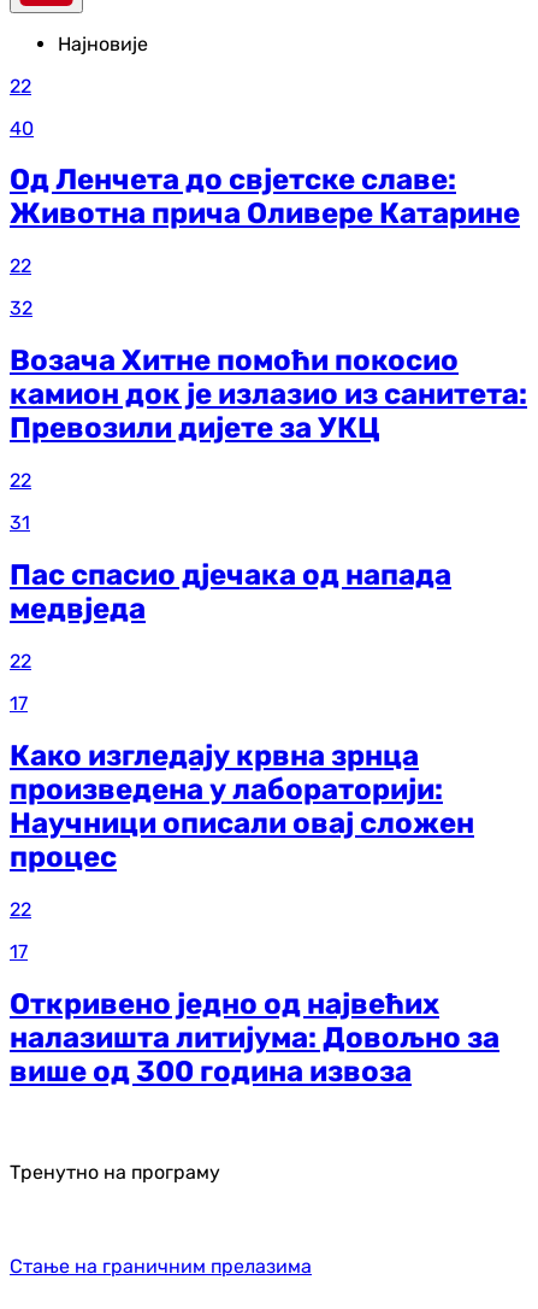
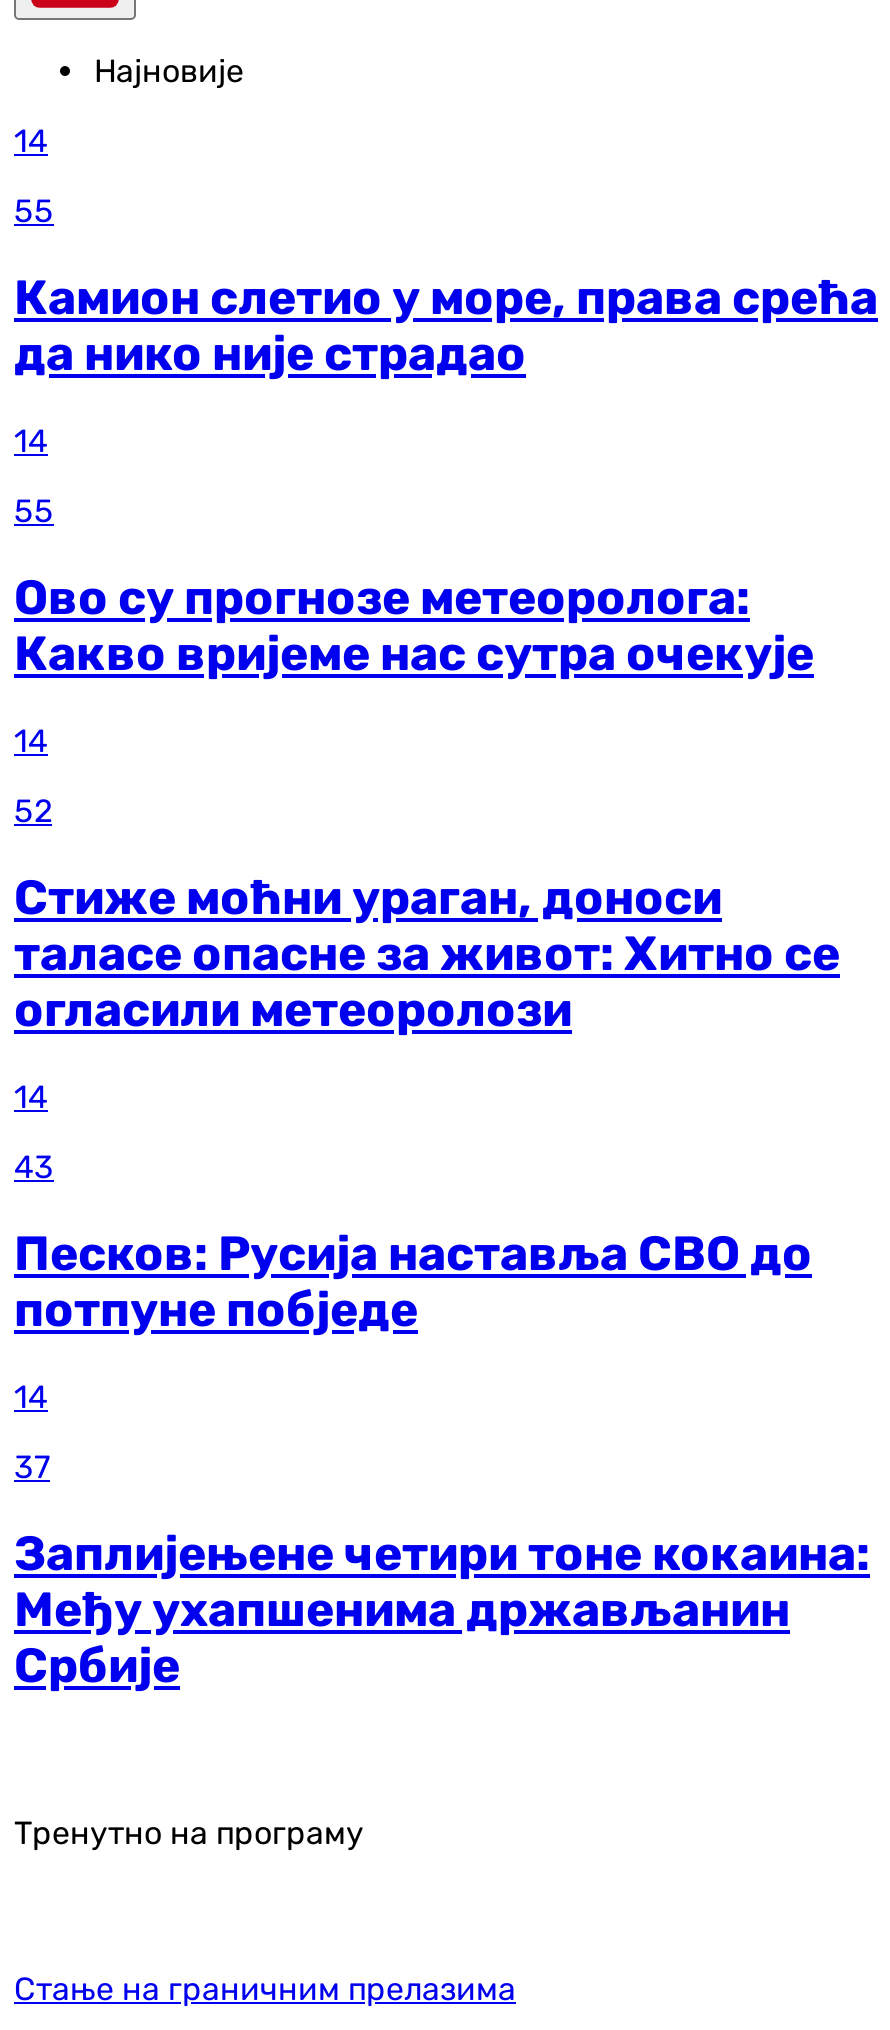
[10,74,31,97] 22 -> [14,123,48,161] 14
[10,116,34,139] 40 -> [14,193,54,231] 55
[10,163,520,231] Од Ленчета до свјетске славе: | Животна прича Оливере Катарине -> [14,271,878,383] Камион слетио у море, права срећа | да нико није страдао
[10,255,31,278] 22 -> [14,423,48,461] 14
[10,297,32,320] 32 -> [14,493,54,531] 55
[10,344,527,445] Возача Хитне помоћи покосио | камион док је излазио из санитета: | Превозили дијете за УКЦ -> [14,570,814,682] Ово су прогнозе метеоролога: | Какво вријеме нас сутра очекује
[10,469,31,492] 22 -> [14,722,48,760] 14
[10,511,30,534] 31 -> [14,792,52,830] 52
[10,558,451,626] Пас спасио дјечака од напада | медвједа -> [14,870,840,1038] Стиже моћни ураган, доноси | таласе опасне за живот: Хитно се | огласили метеоролози
[10,650,31,673] 22 -> [14,1078,48,1116] 14
[10,692,28,715] 17 -> [14,1148,54,1186] 43
[10,739,474,874] Како изгледају крвна зрнца | произведена у лабораторији: | Научници описали овај сложен | процес -> [14,1226,812,1338] Песков: Русија наставља СВО до | потпуне побједе
[10,898,31,921] 22 -> [14,1378,48,1416] 14
[10,940,28,963] 17 -> [14,1448,50,1486] 37
[10,987,499,1088] Откривено једно од највећих | налазишта литијума: Довољно за | више од 300 година извоза -> [14,1525,870,1693] Заплијењене четири тоне кокаина: | Међу ухапшенима држављанин | Србије

